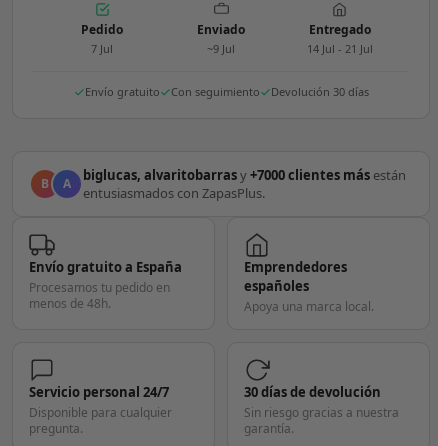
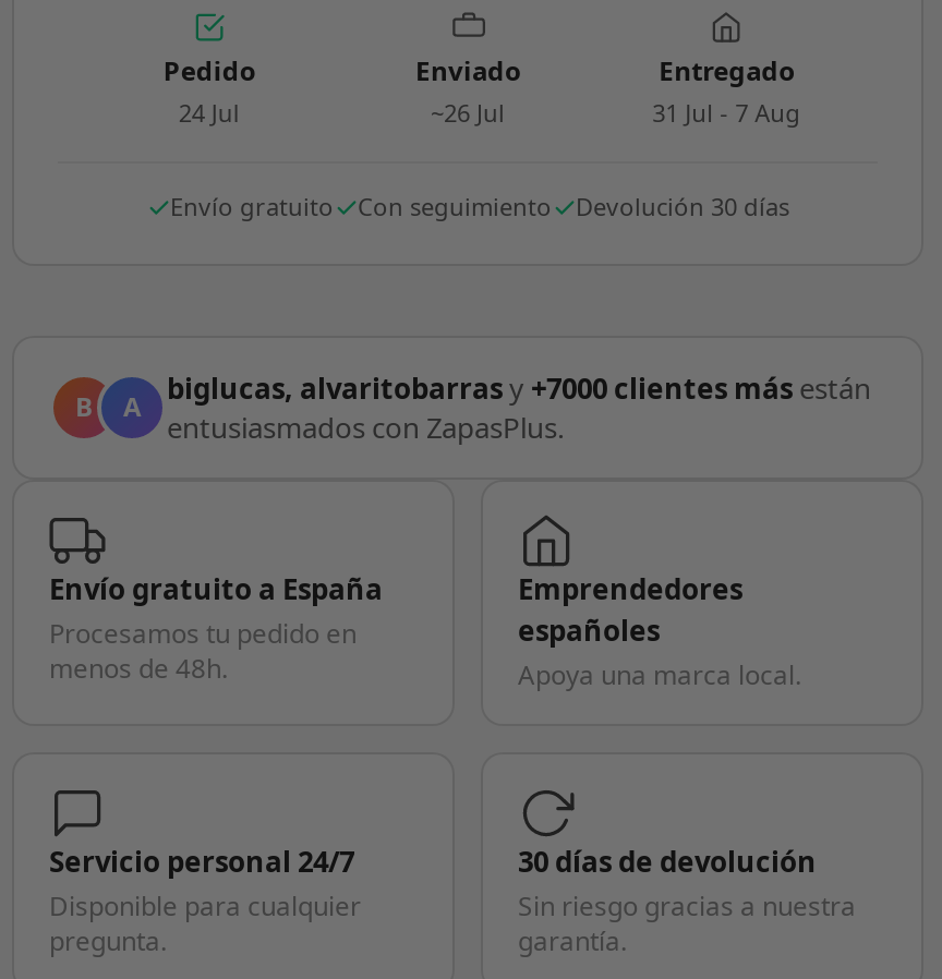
[91,41,113,56] 7 Jul -> [178,96,239,129] 24 Jul
[207,41,235,56] ~9 Jul -> [431,96,505,129] ~26 Jul
[307,41,373,56] 14 Jul - 21 Jul -> [652,96,801,129] 31 Jul - 7 Aug

